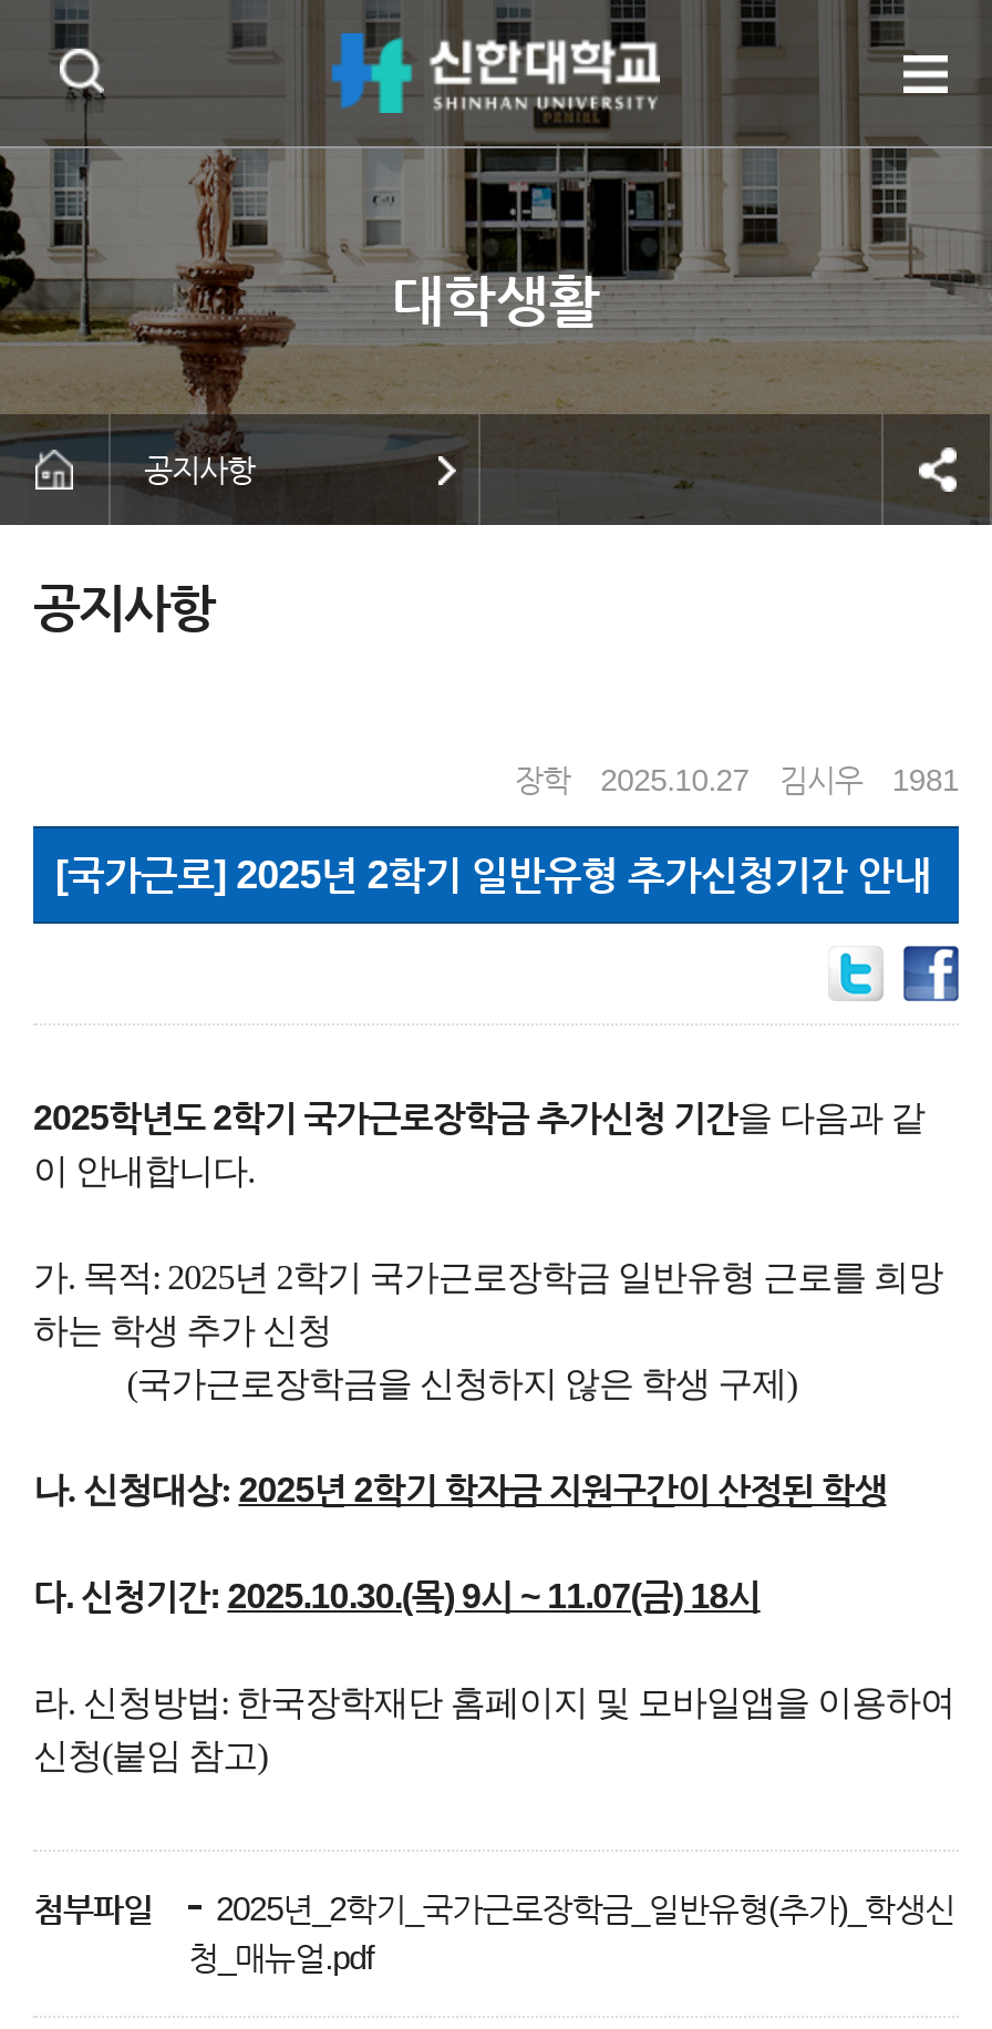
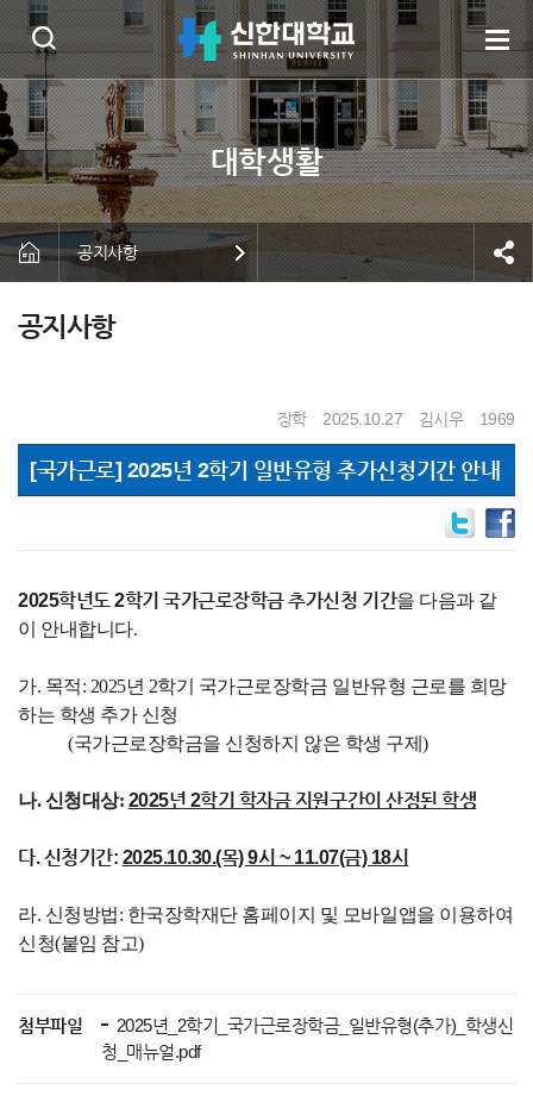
[515,762,959,797] 장학 2025.10.27 김시우 1981 -> [277,409,515,428] 장학 2025.10.27 김시우 1969

